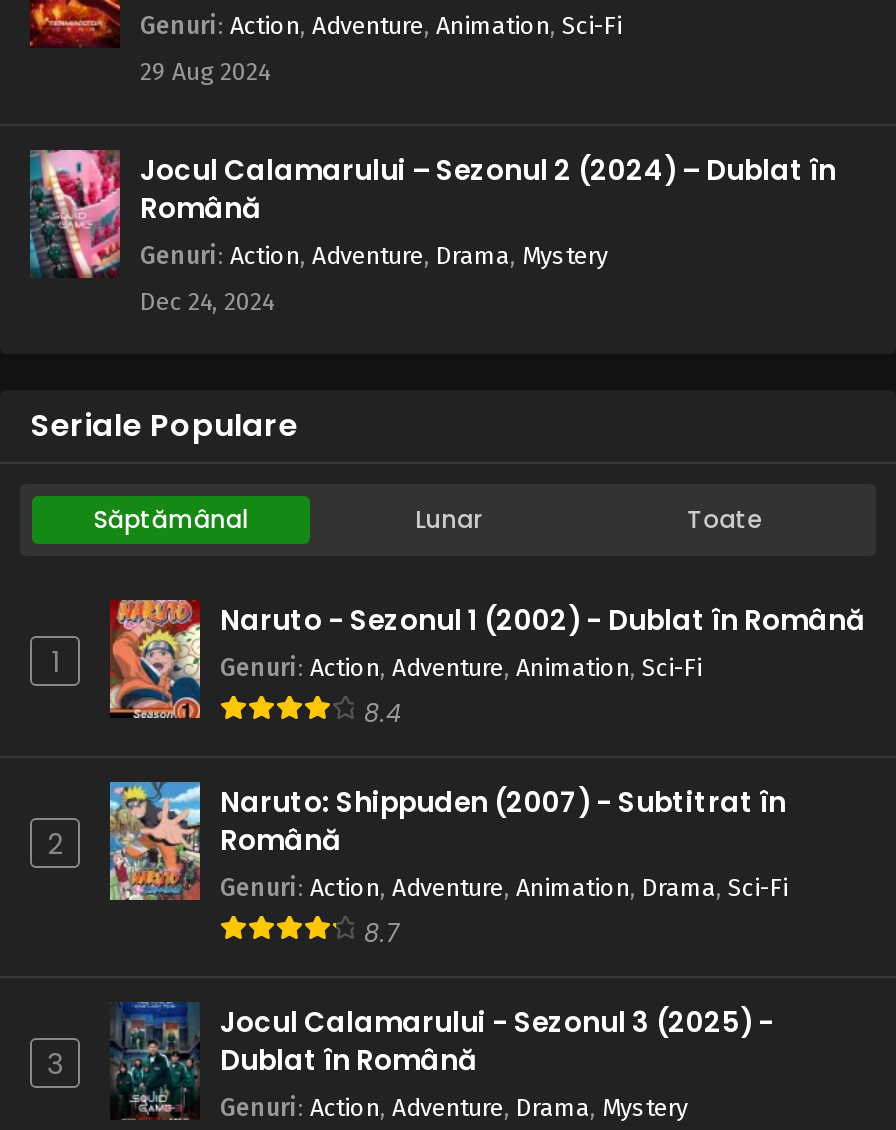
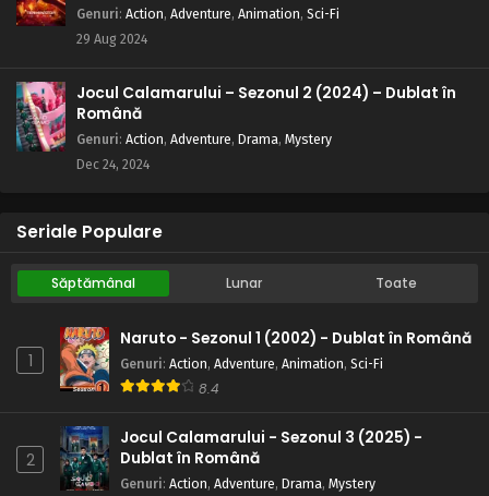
[47,780,788,1084] [image] | Naruto: Shippuden (2007) - Subtitrat în | Română | Genuri: Action, Adventure, Animation, Drama, Sci-Fi | 8.7 | 3 -> none

